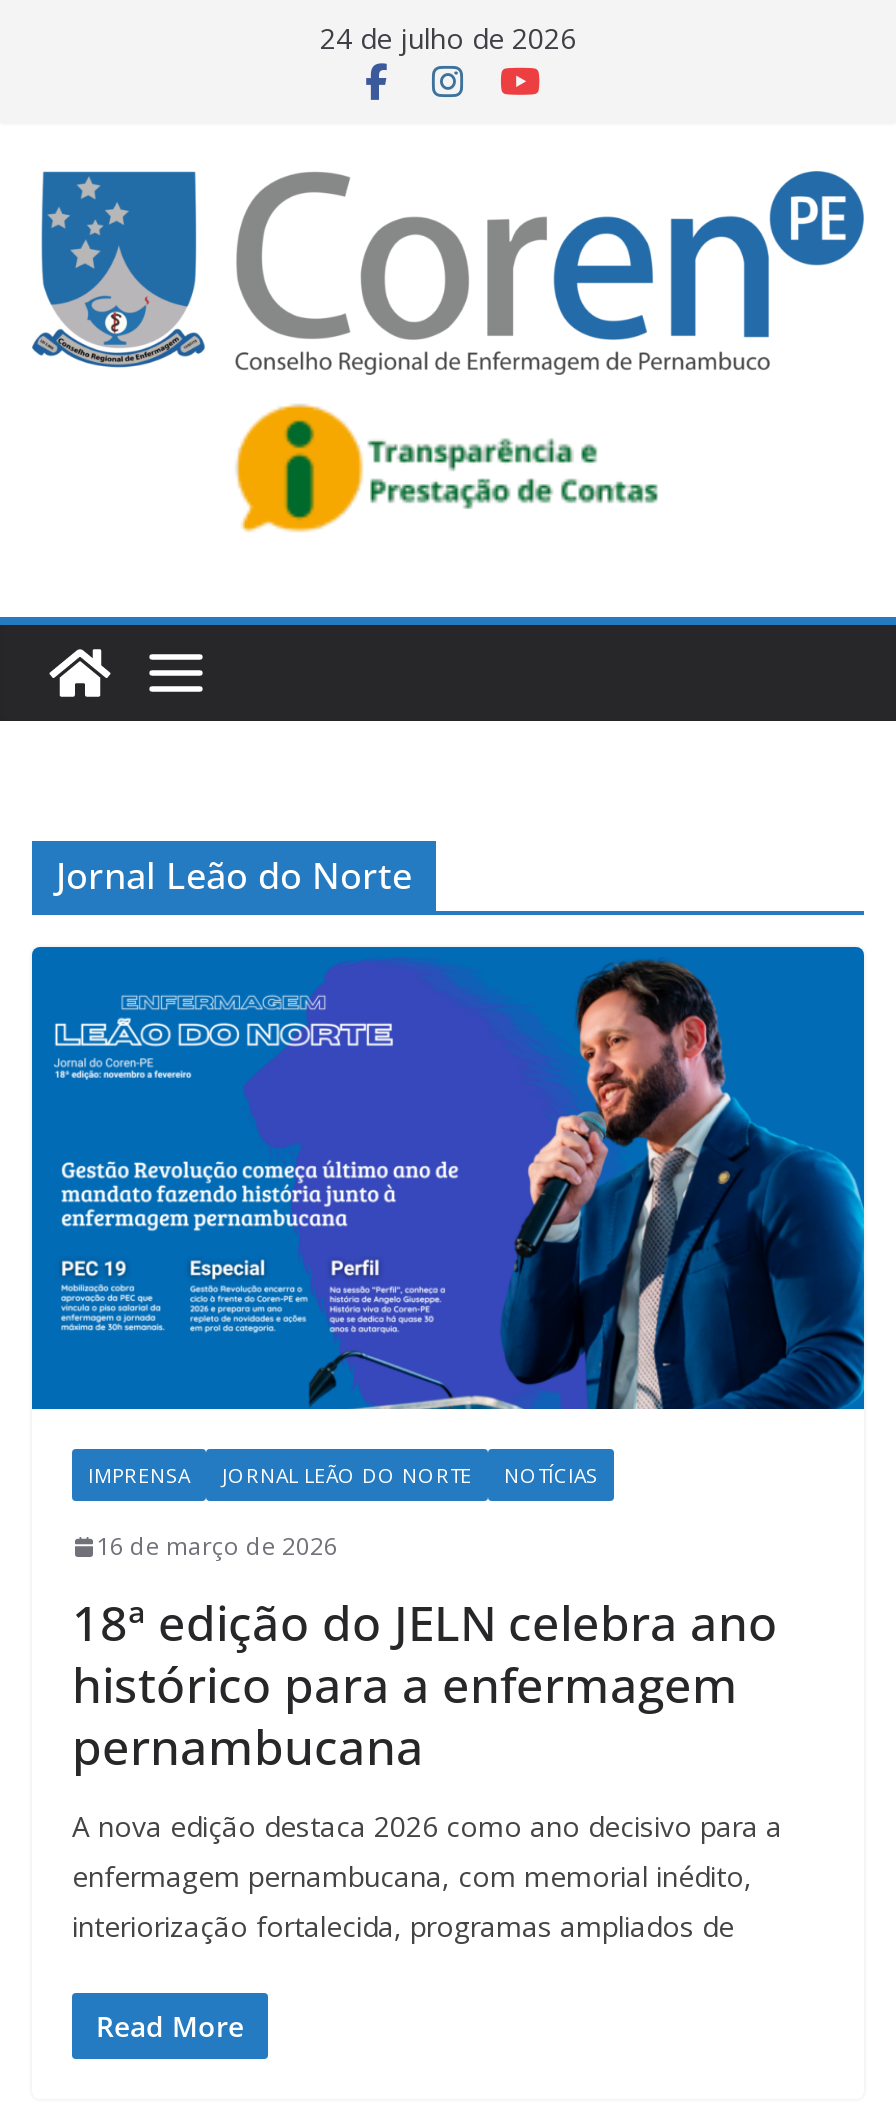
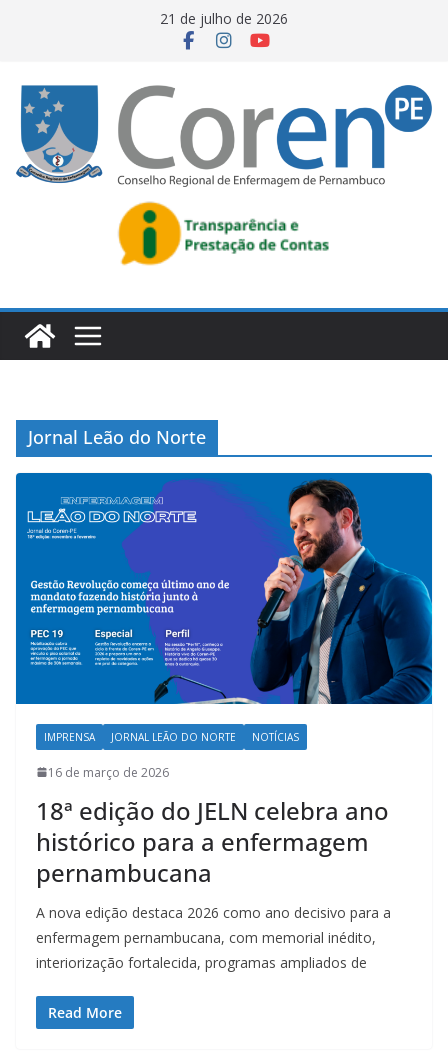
[320,19,576,57] 24 de julho de 2026 -> [160,9,288,28] 21 de julho de 2026

